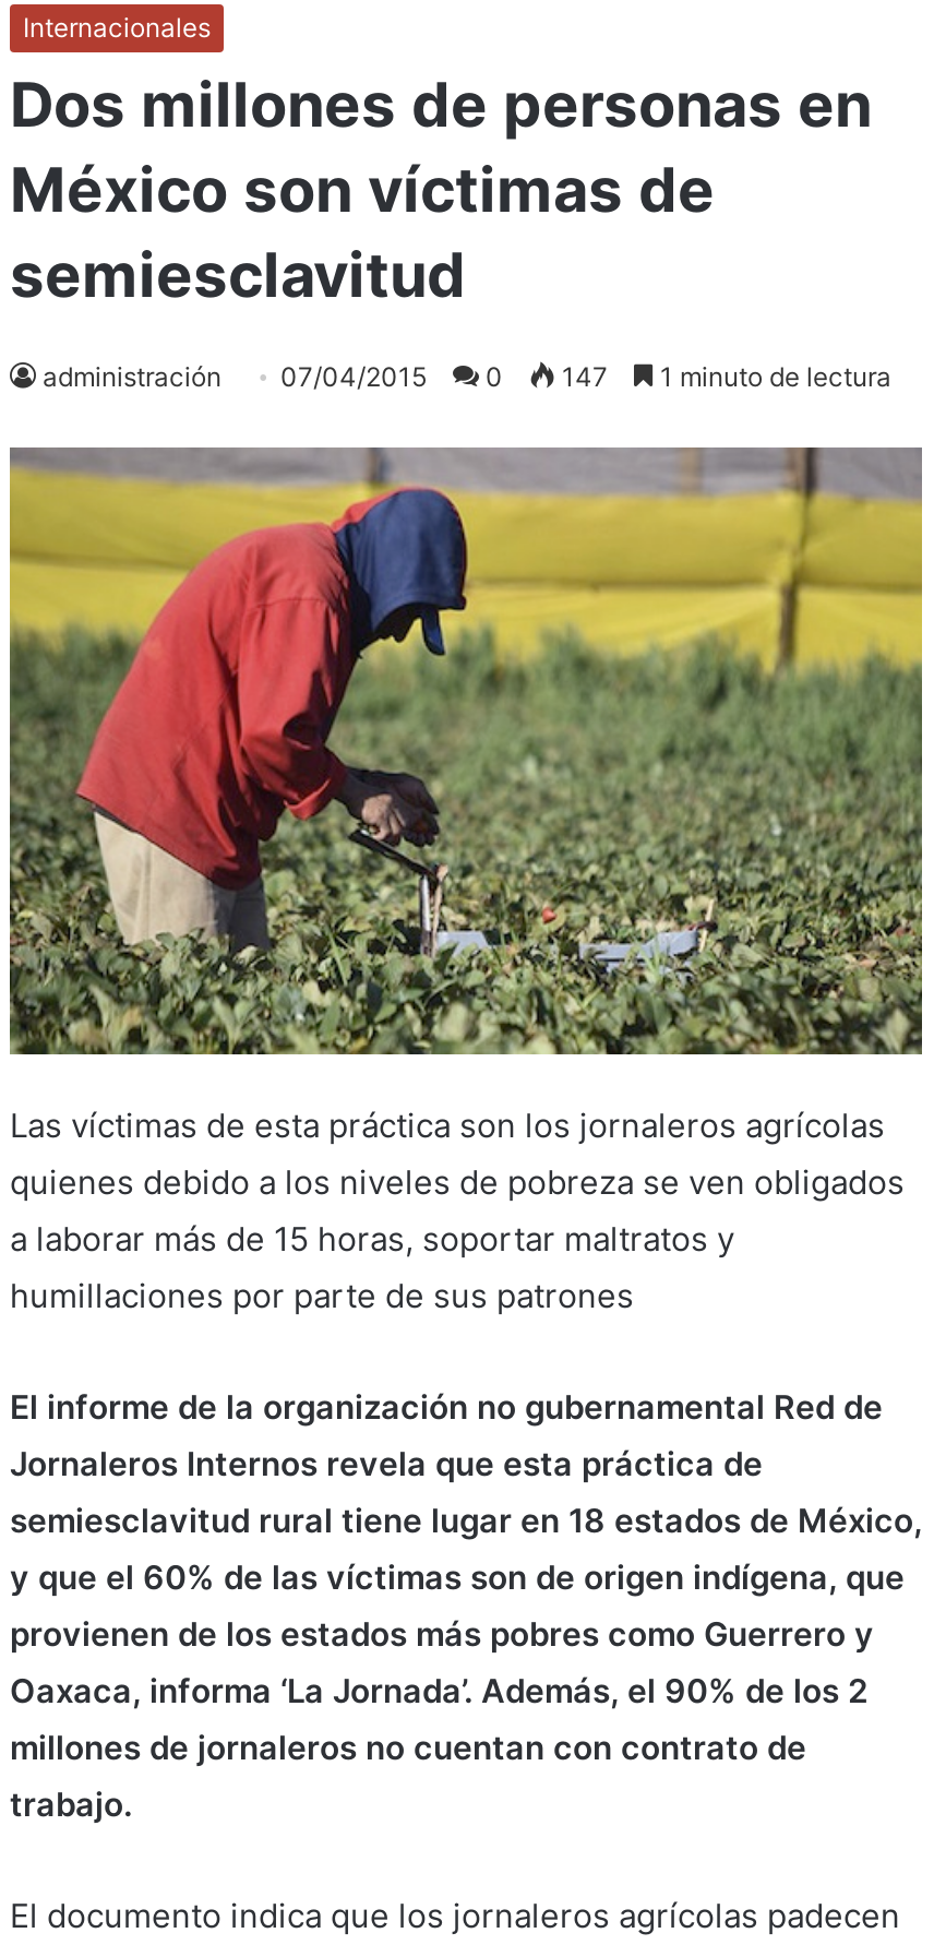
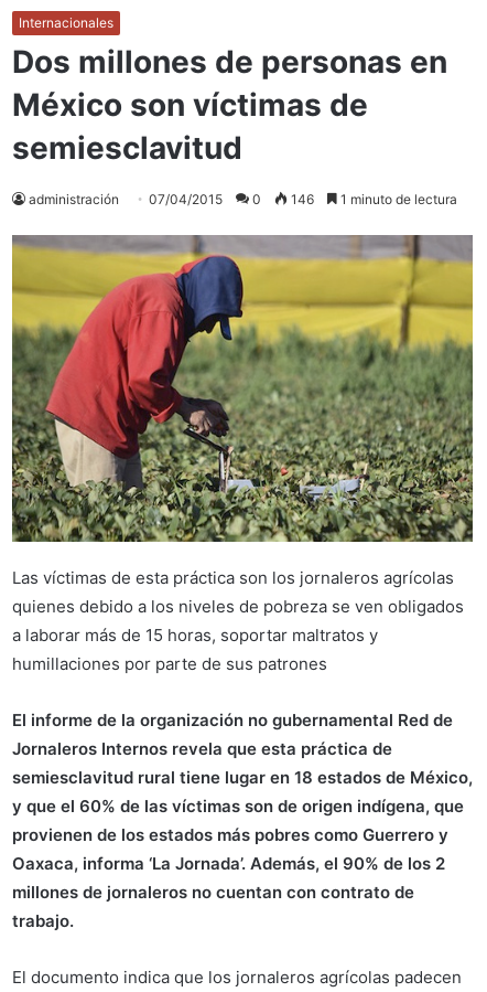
[43,360,891,392] administración 07/04/2015 0 147 1 minuto de lectura -> [29,191,457,207] administración 07/04/2015 0 146 1 minuto de lectura

